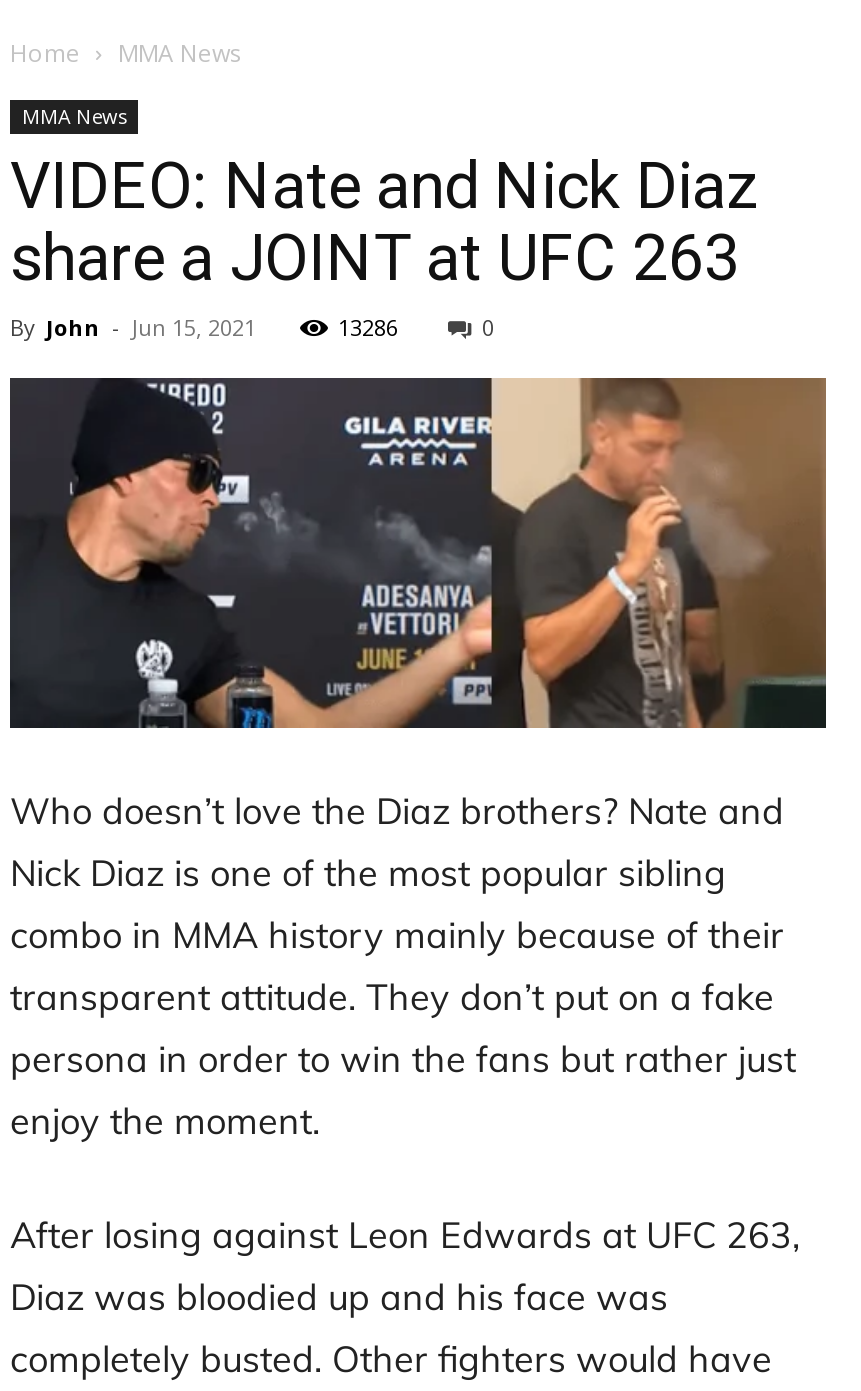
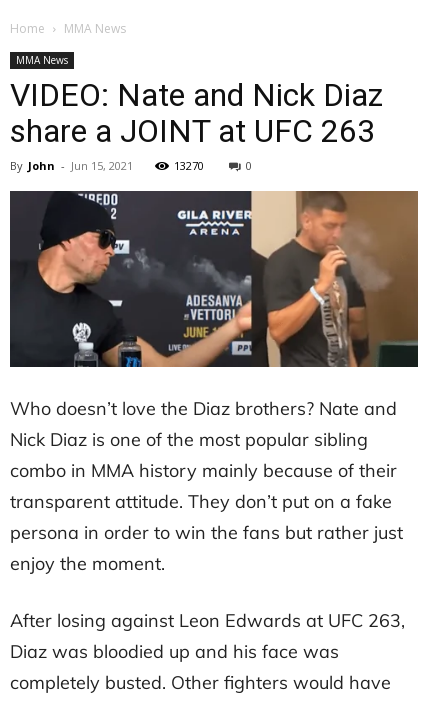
[338,313,398,343] 13286 -> [174,158,204,173] 13270

